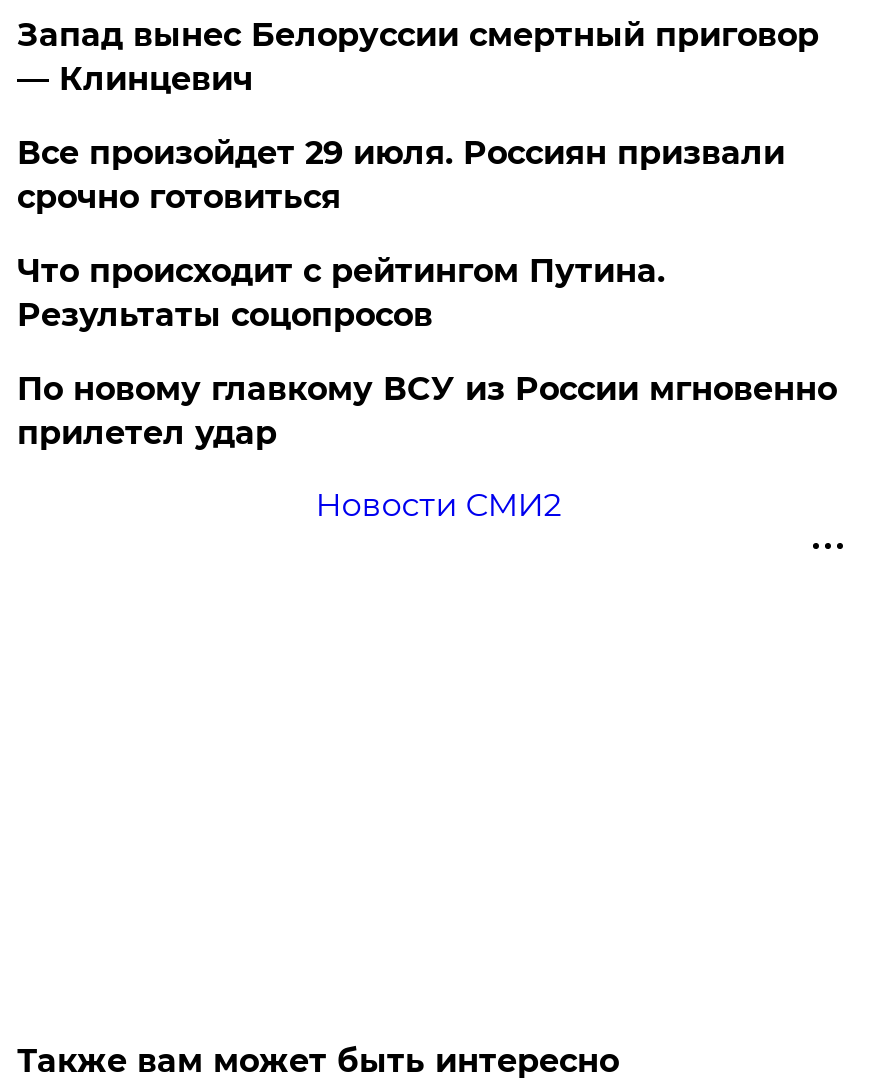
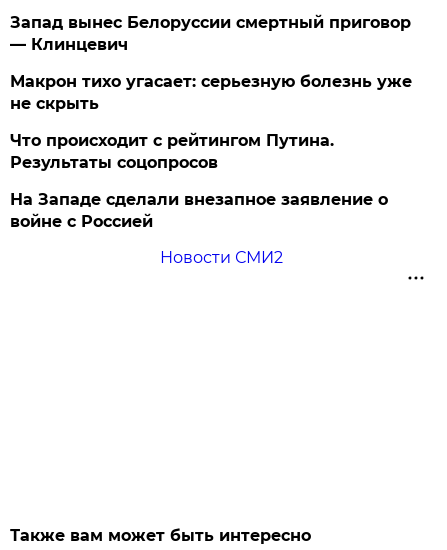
[17,134,785,216] Все произойдет 29 июля. Россиян призвали | срочно готовиться -> [10,72,412,113] Макрон тихо угасает: серьезную болезнь уже | не скрыть
[17,370,837,452] По новому главкому ВСУ из России мгновенно | прилетел удар -> [10,190,388,231] На Западе сделали внезапное заявление о | войне с Россией

